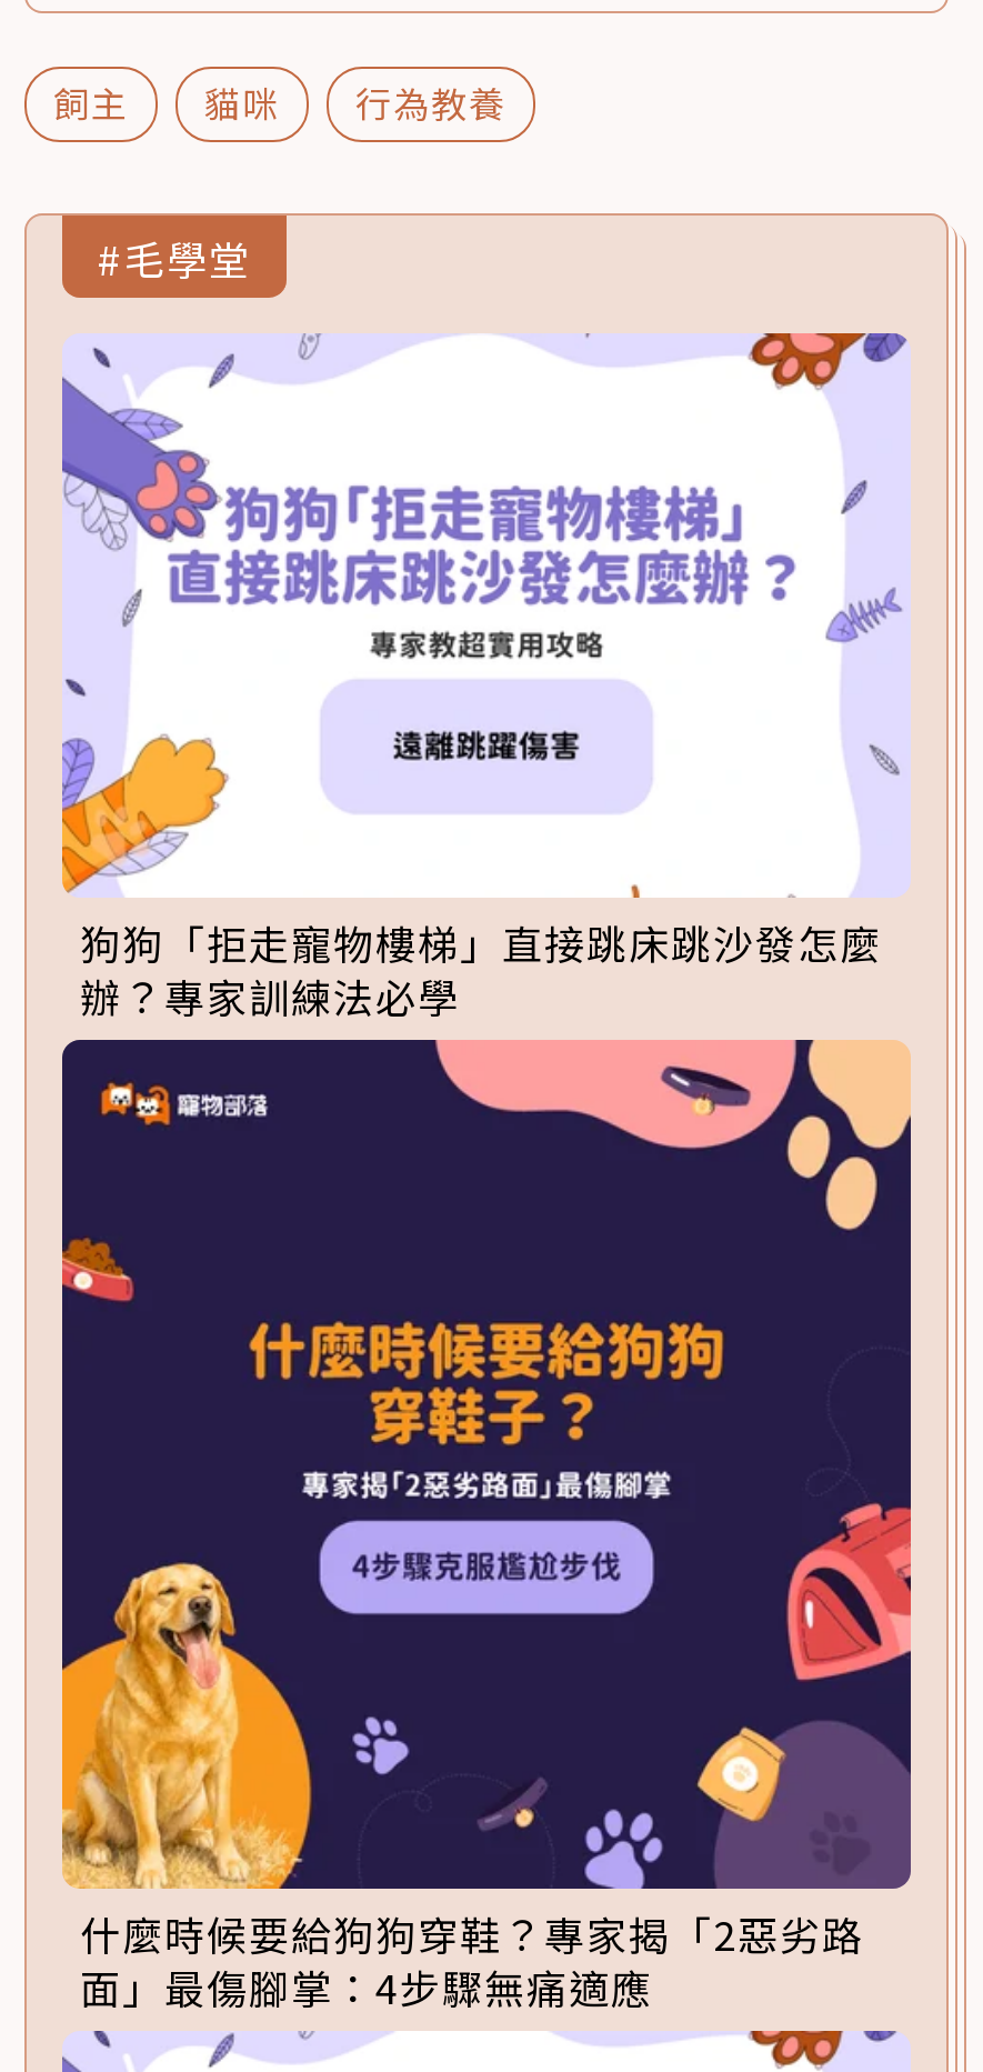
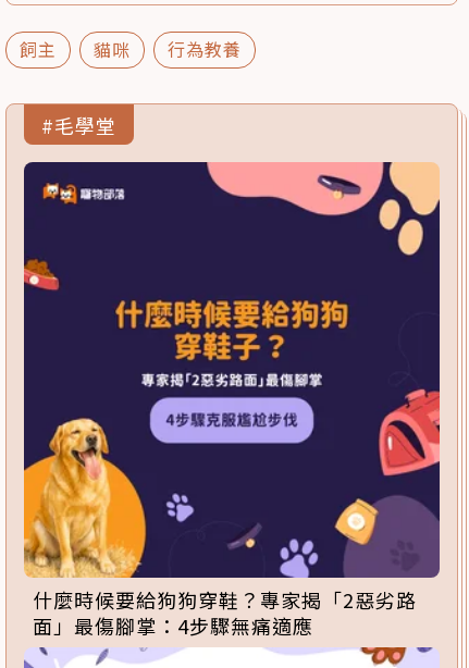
[60,331,911,1025] [image] | 狗狗「拒走寵物樓梯」直接跳床跳沙發怎麼 | 辦？專家訓練法必學 -> none

